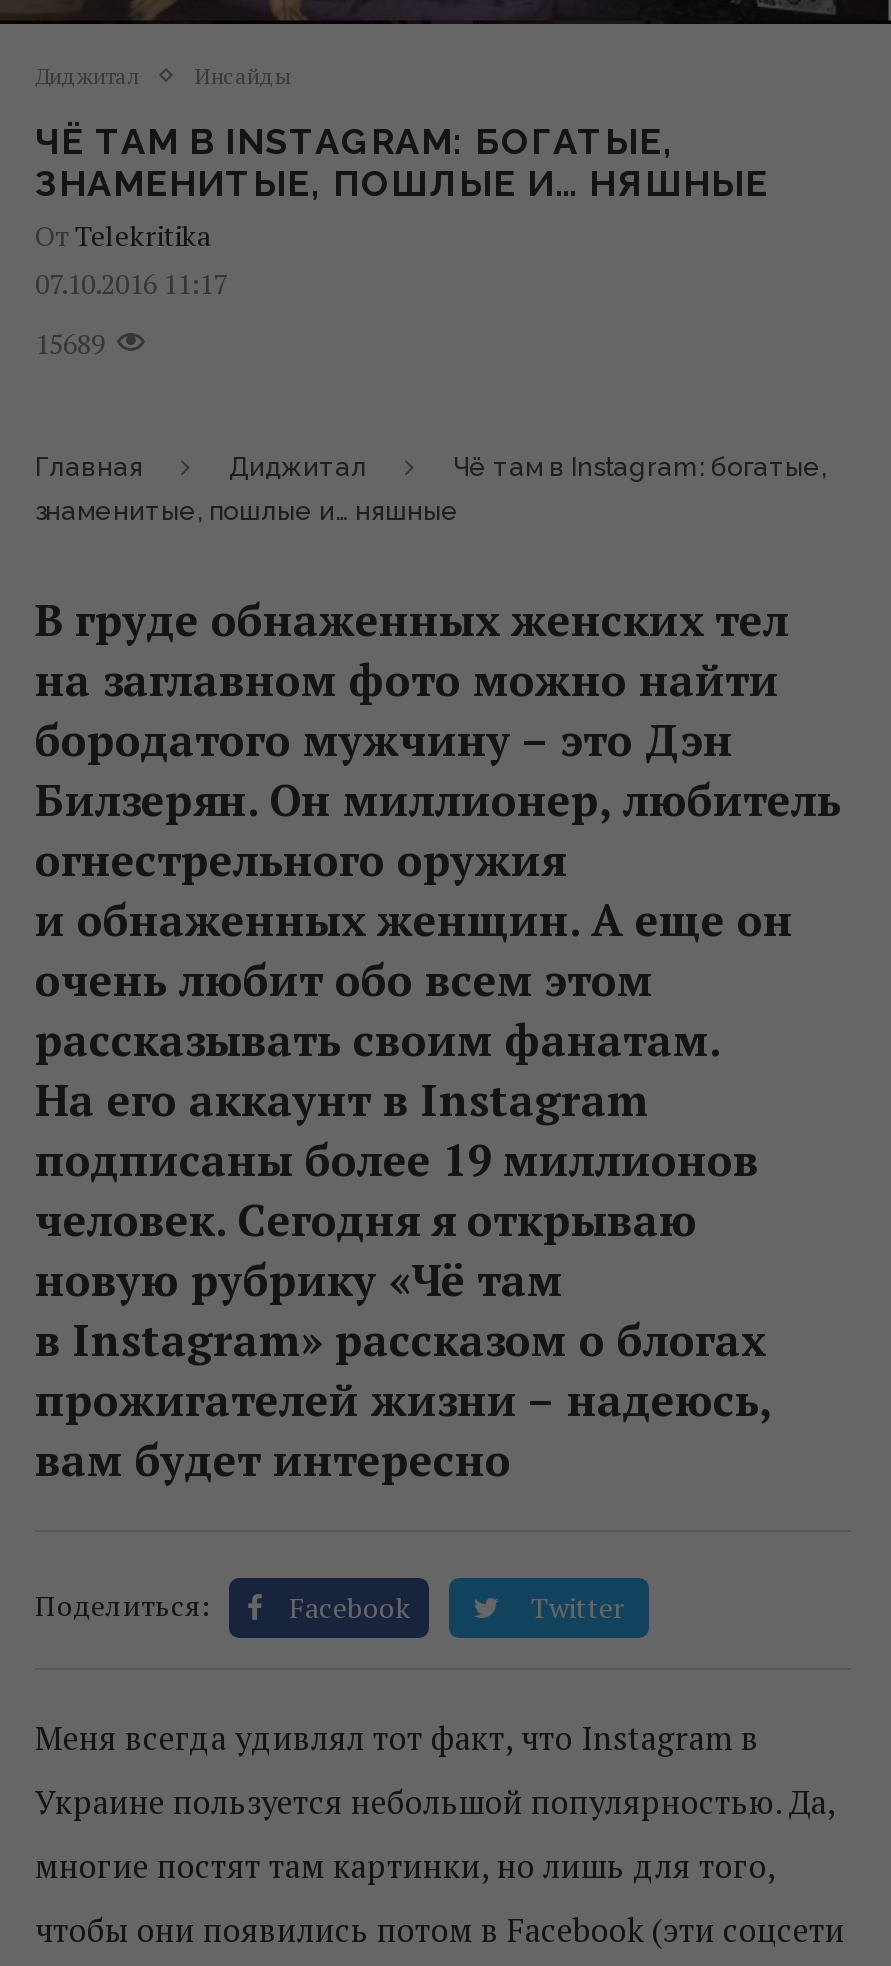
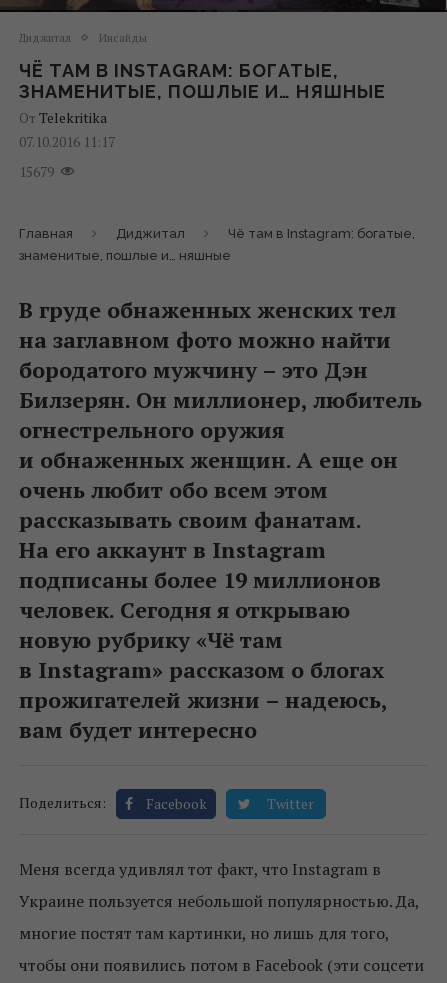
[35,323,105,361] 15689 -> [19,162,54,181] 15679

